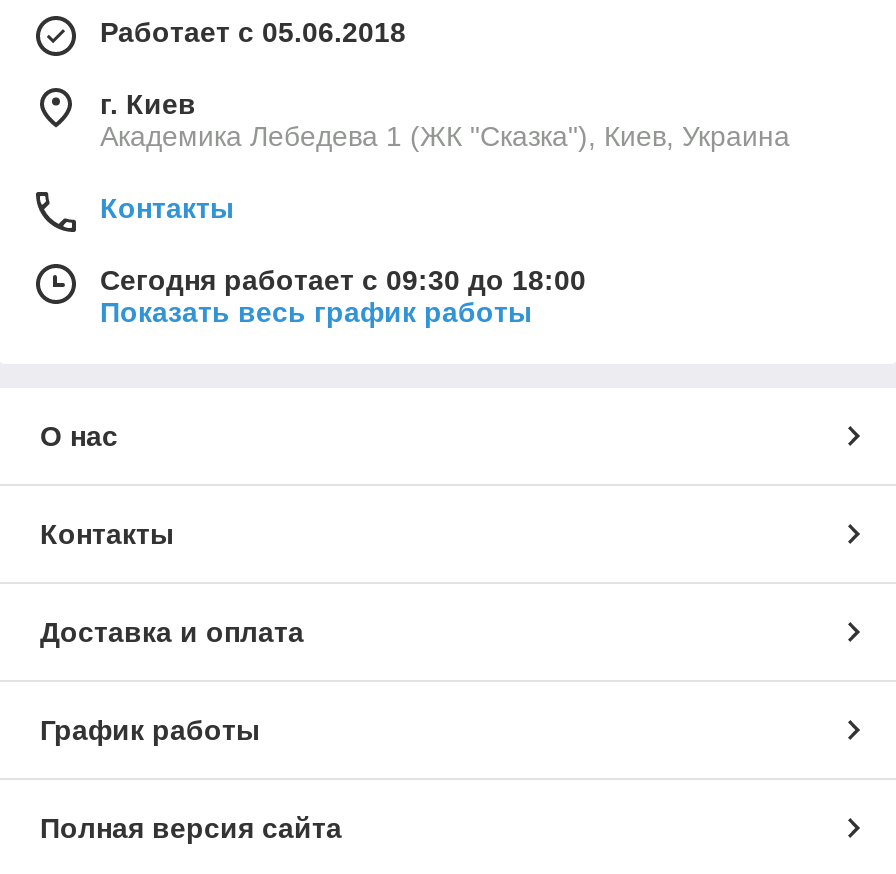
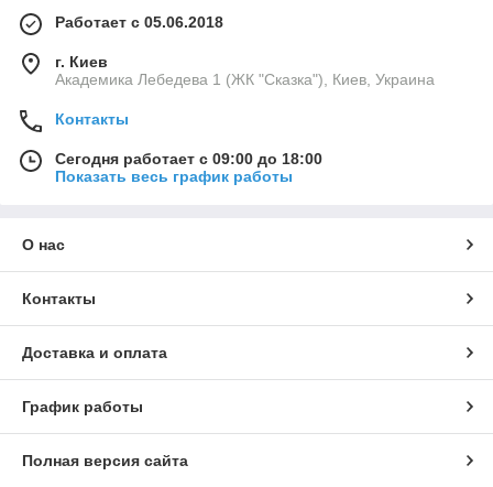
[100,264,586,296] Сегодня работает с 09:30 до 18:00 -> [55,150,322,167] Сегодня работает с 09:00 до 18:00

